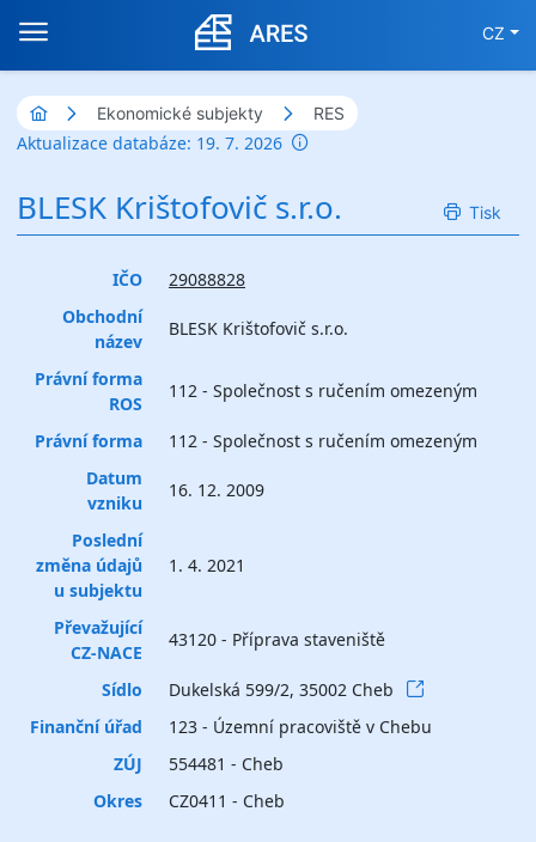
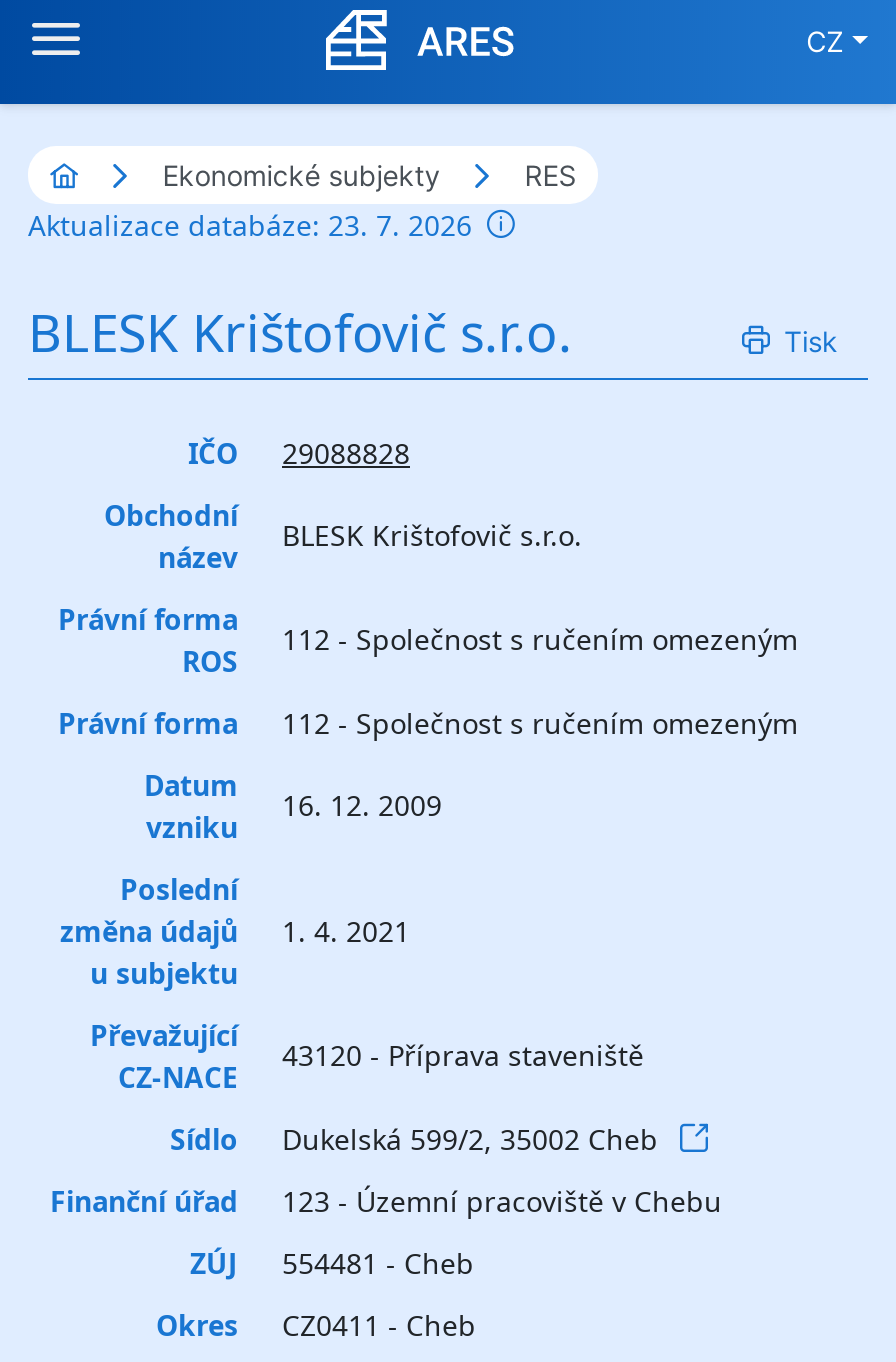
[17,132,287,155] Aktualizace databáze: 19. 7. 2026 -> [28,207,480,245] Aktualizace databáze: 23. 7. 2026

